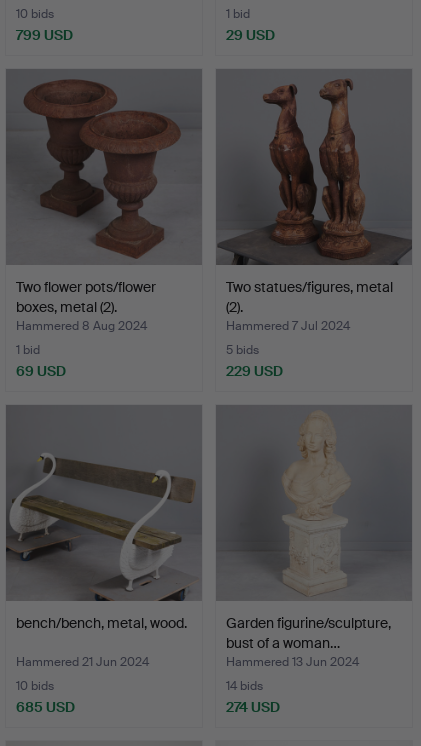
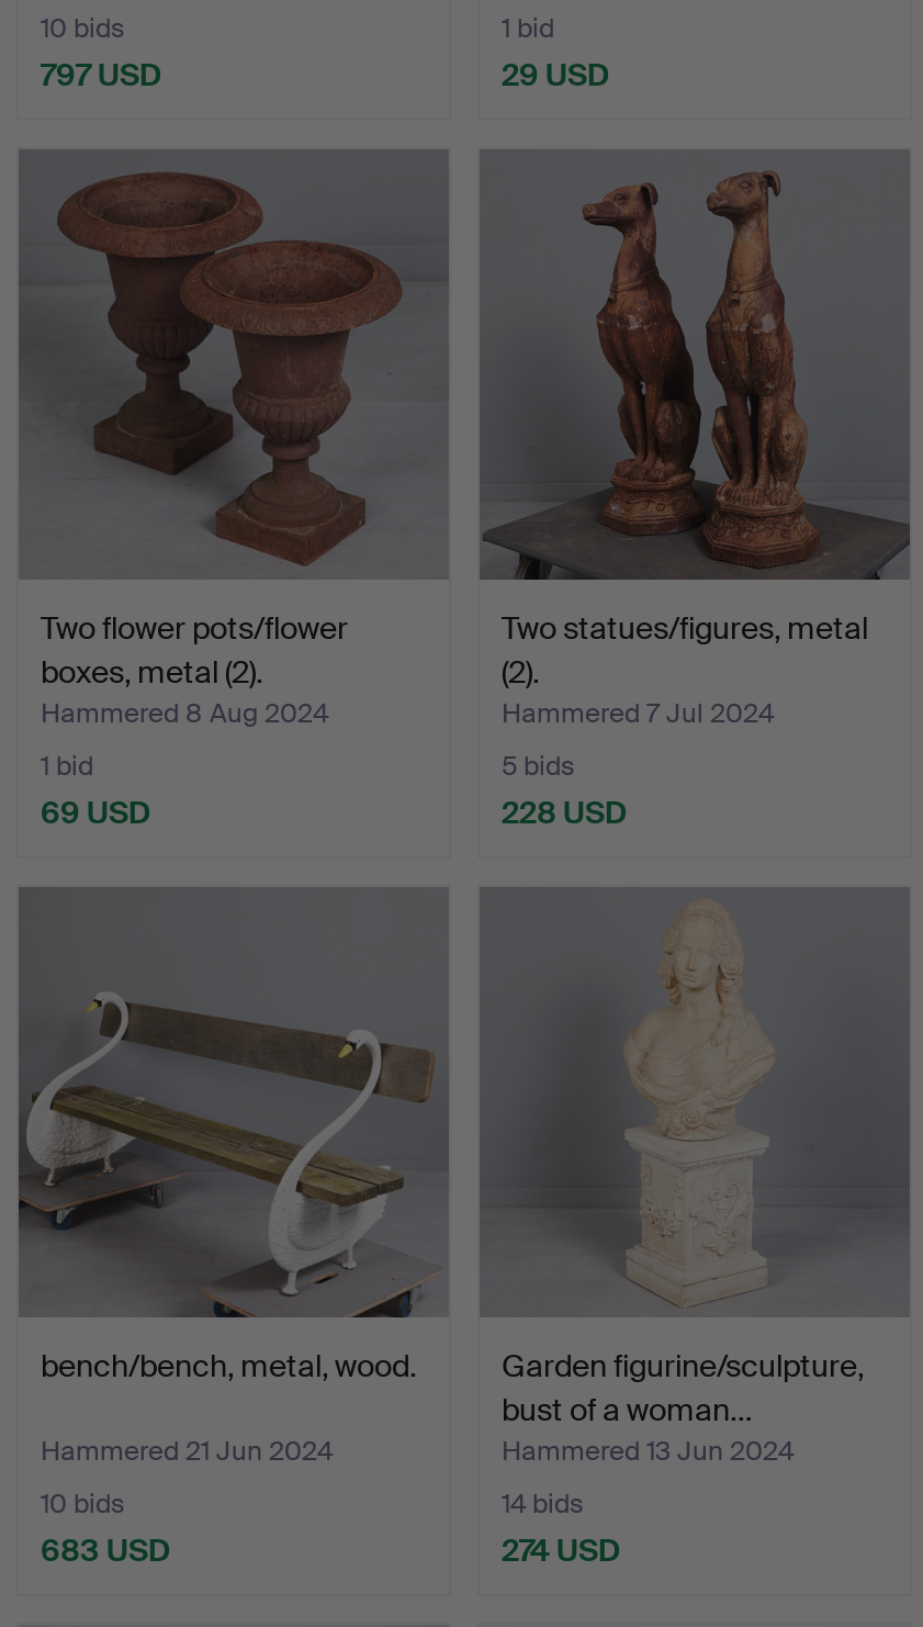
[16,26,73,44] 799 USD -> [41,54,161,94] 797 USD
[226,362,283,380] 229 USD -> [502,792,627,832] 228 USD
[16,698,75,716] 685 USD -> [41,1530,170,1569] 683 USD

